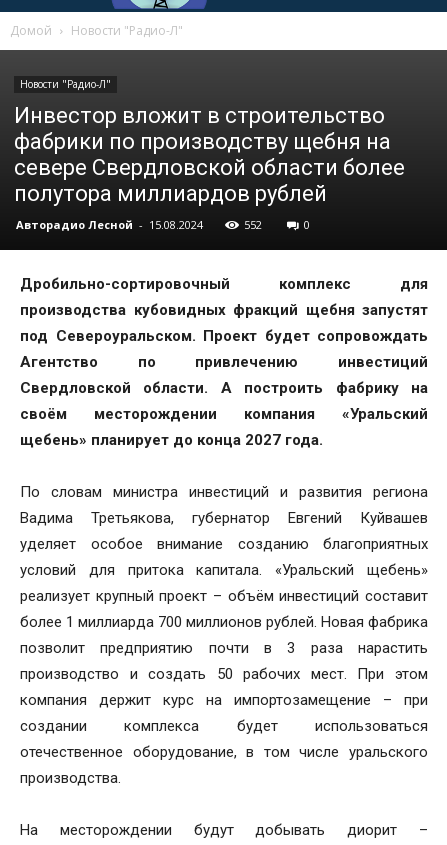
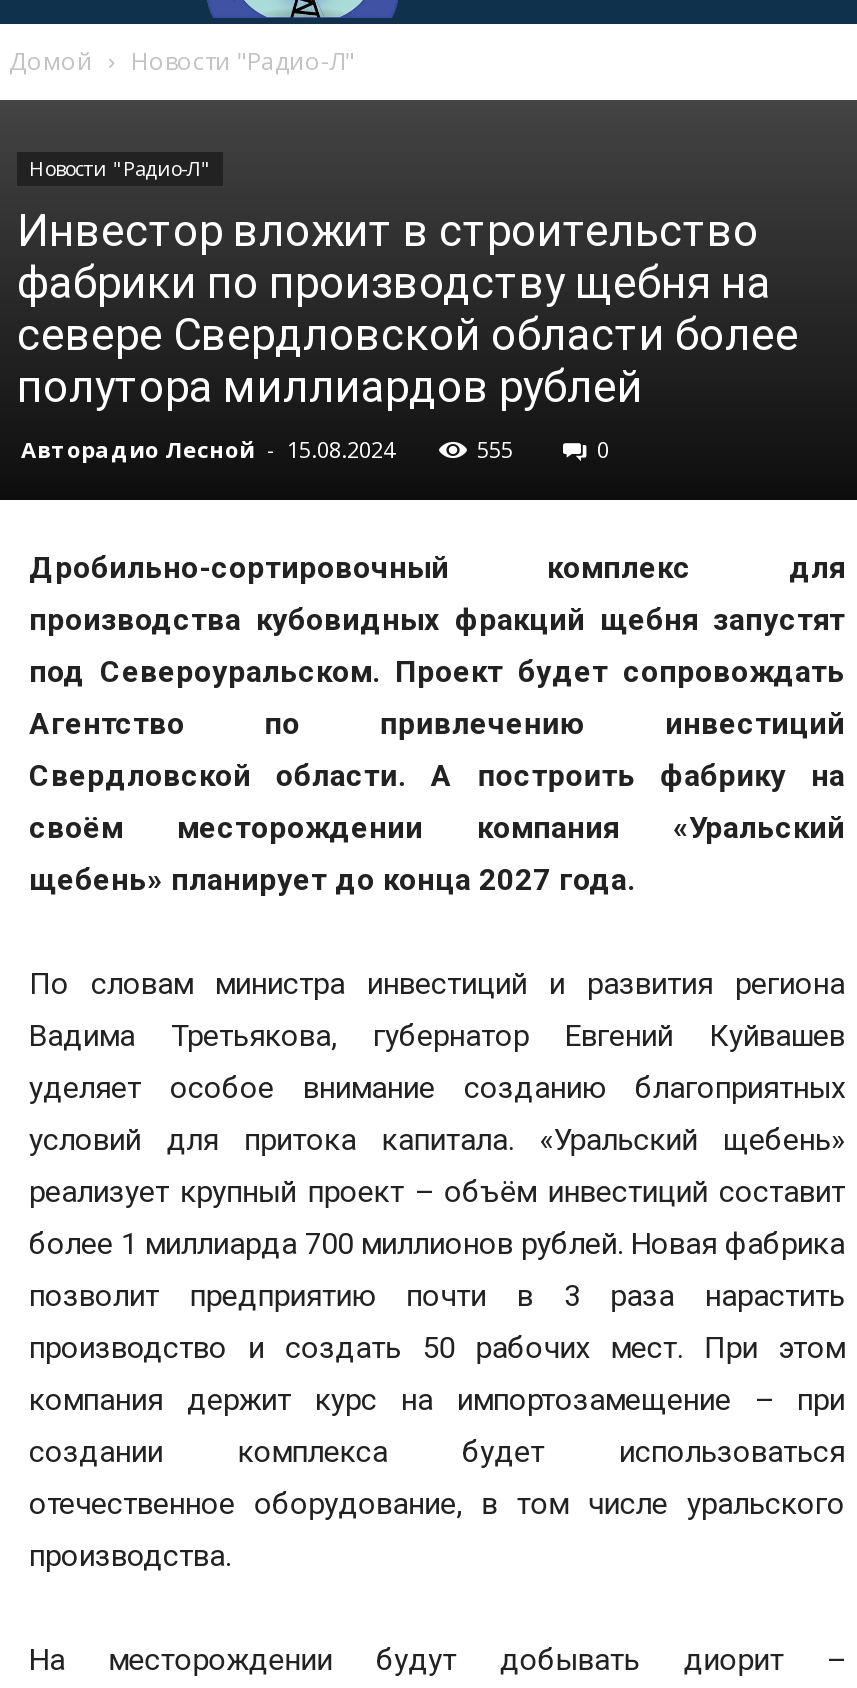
[244,217,262,232] 552 -> [477,434,513,464] 555

